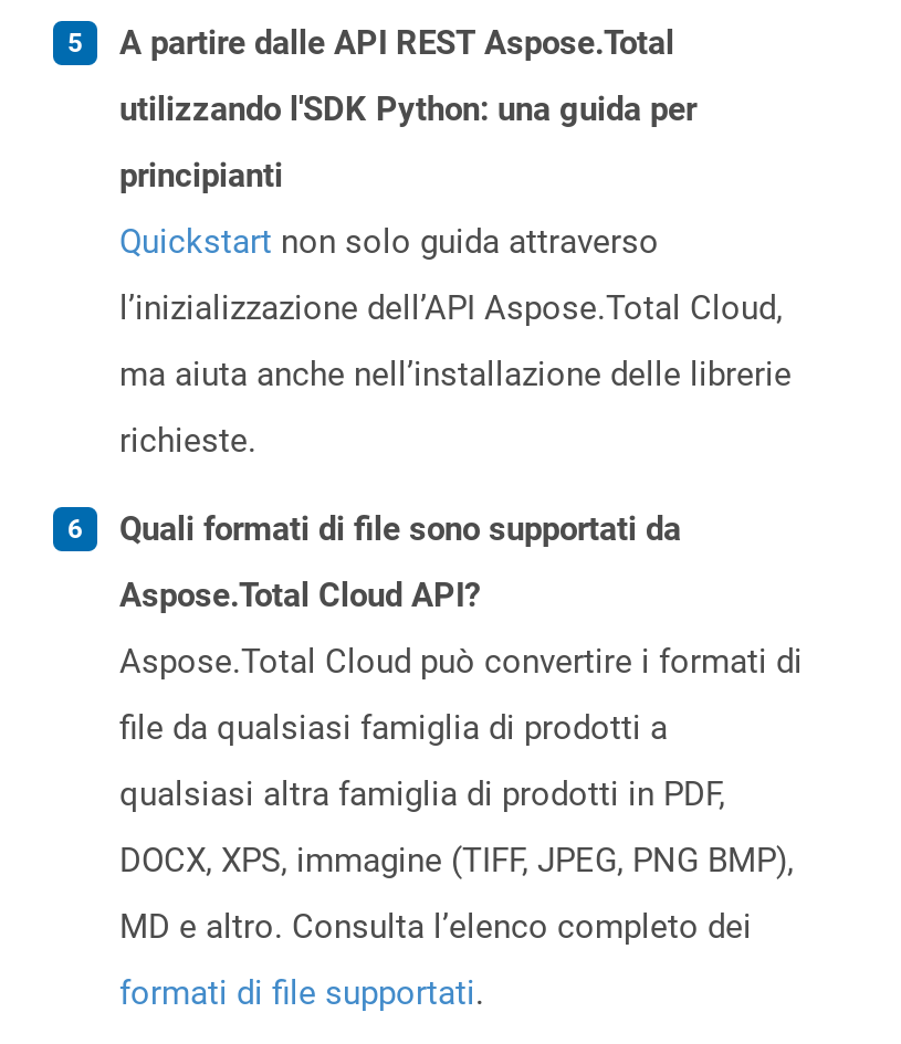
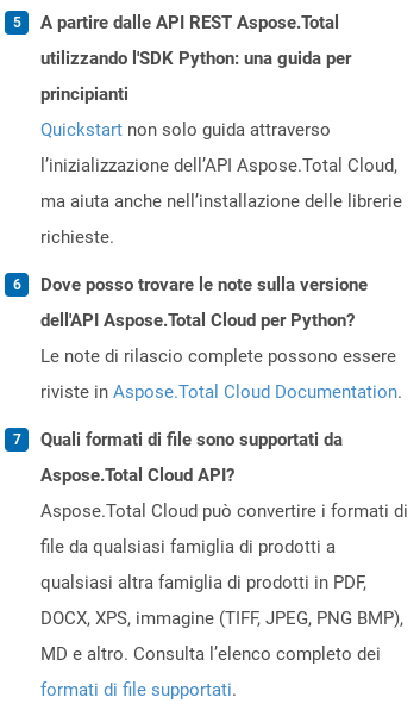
none -> [40,274,402,403] Dove posso trovare le note sulla versione | dell'API Aspose.Total Cloud per Python? | Le note di rilascio complete possono essere | riviste in Aspose.Total Cloud Documentation.

